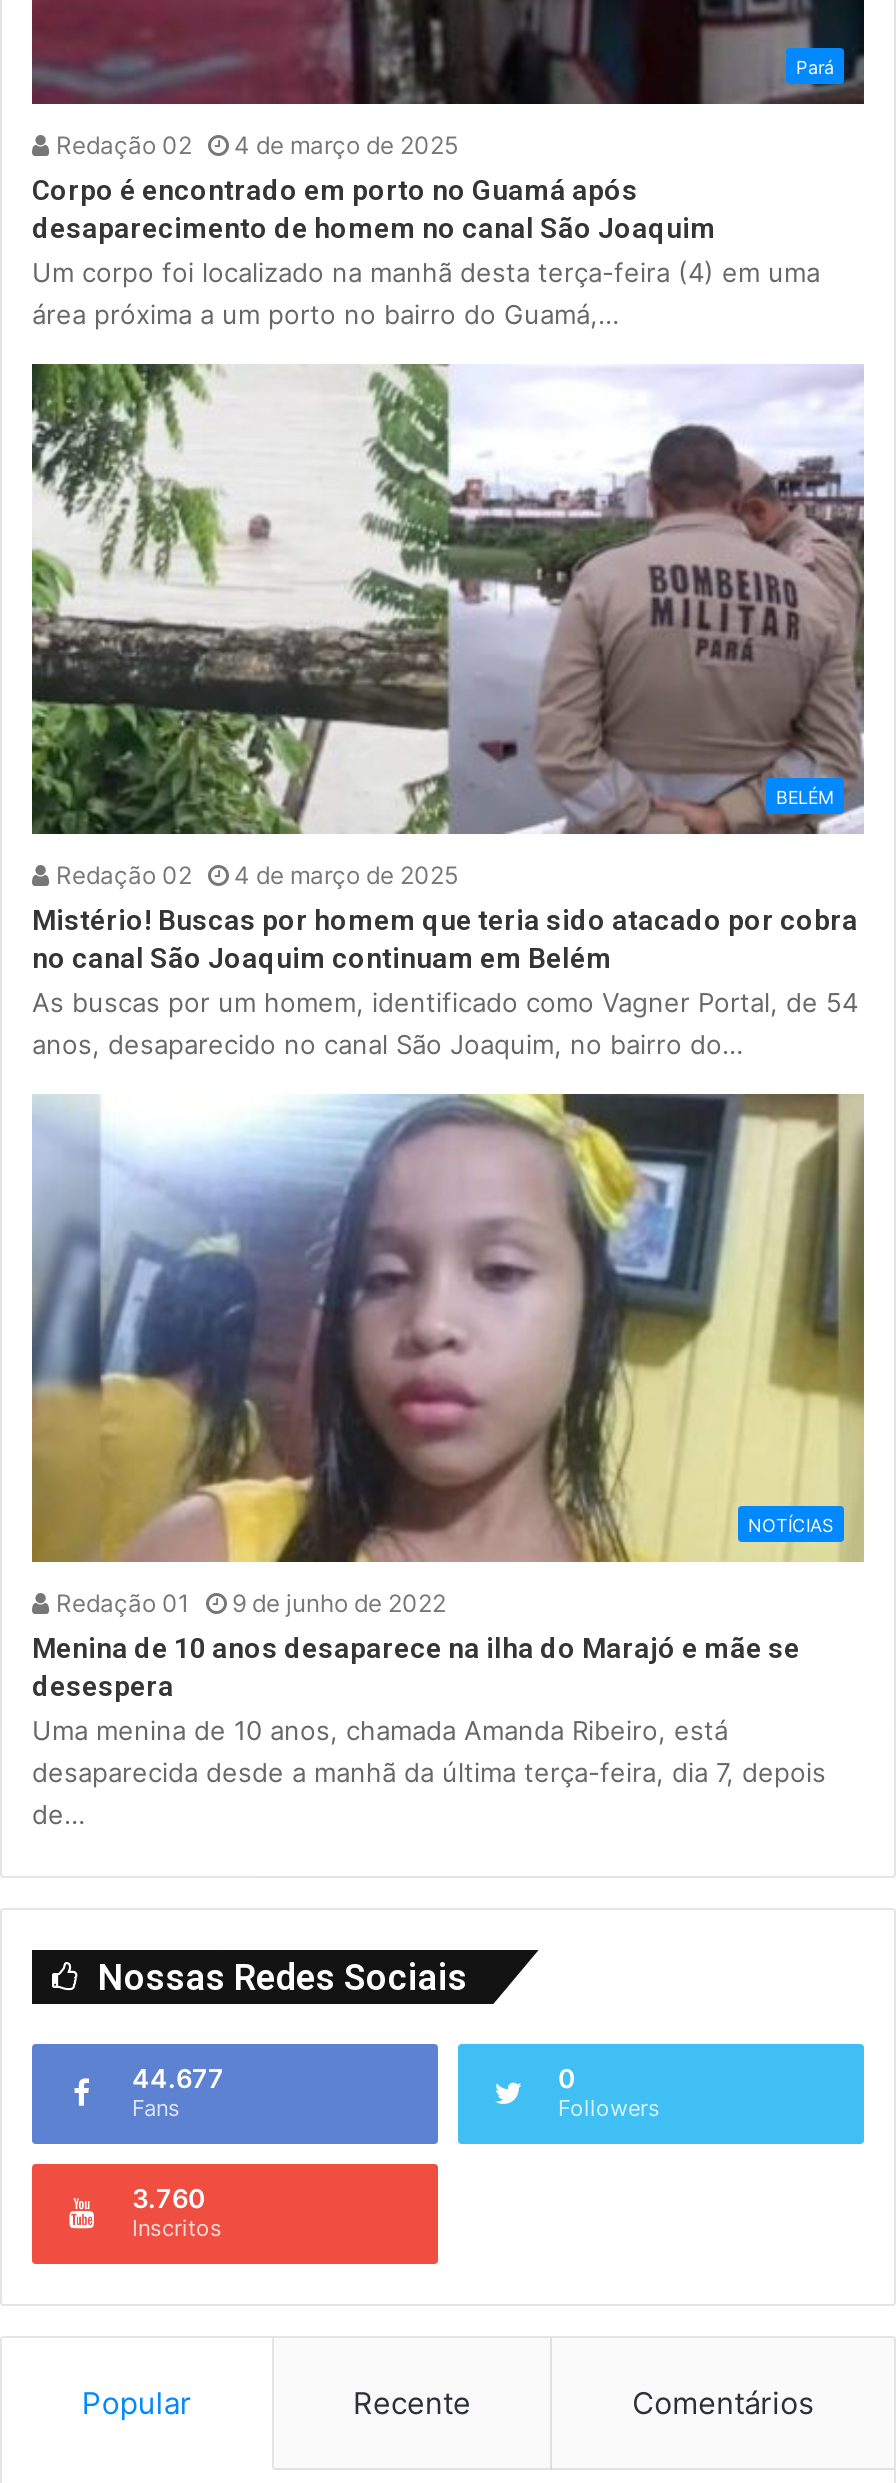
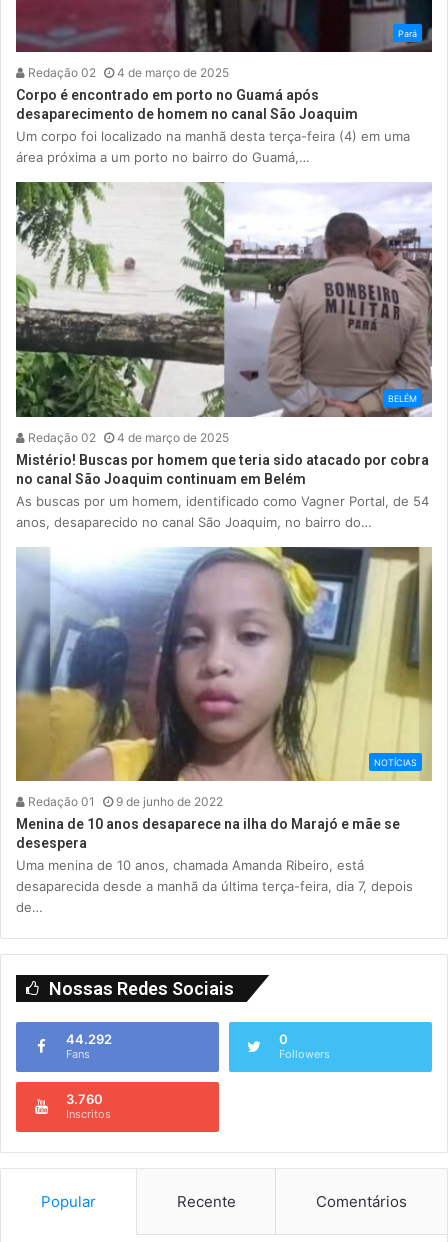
[132,2063,224,2095] 44.677 -> [66,1031,112,1047] 44.292

